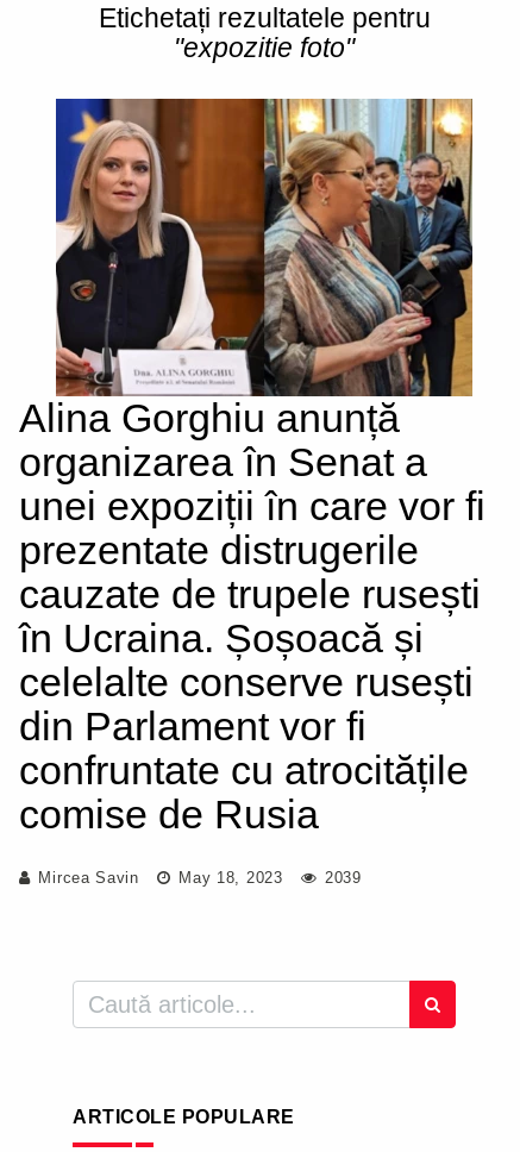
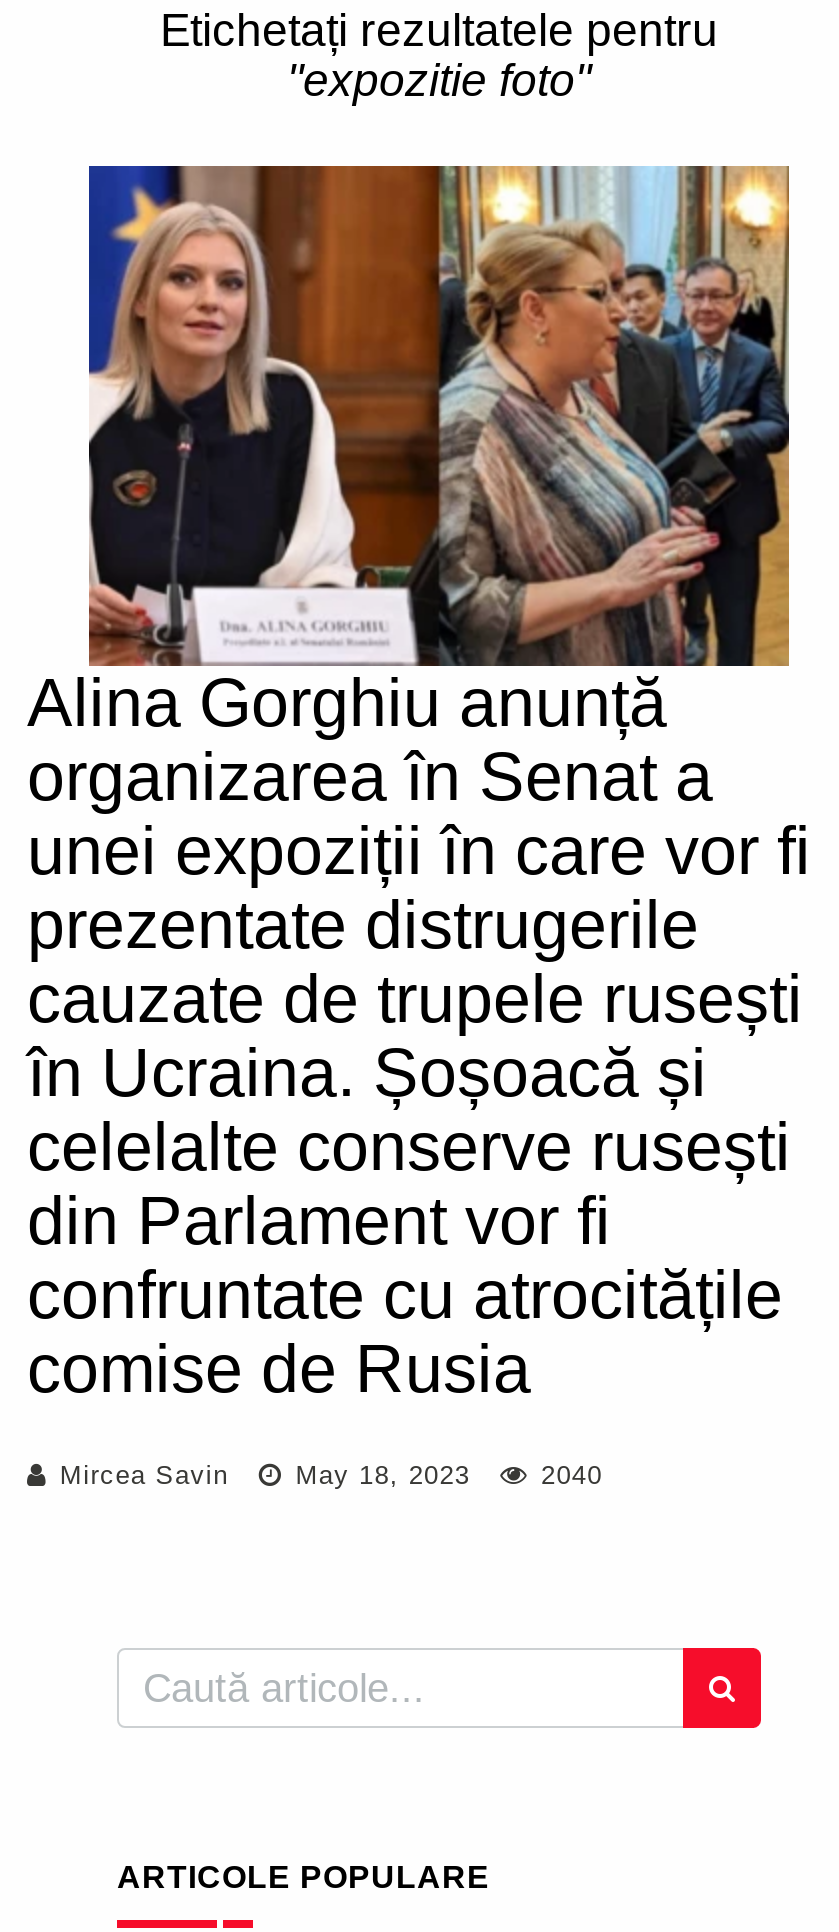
[319,869,362,887] 2039 -> [532,1460,603,1490] 2040

